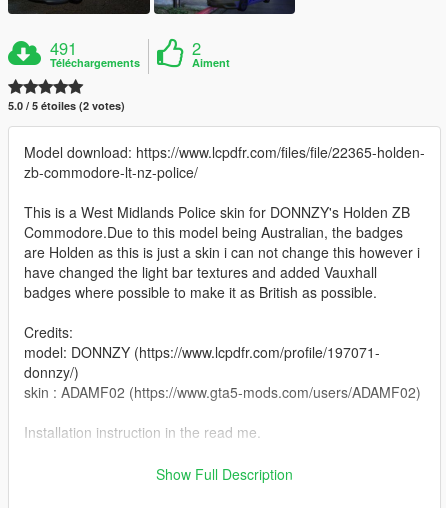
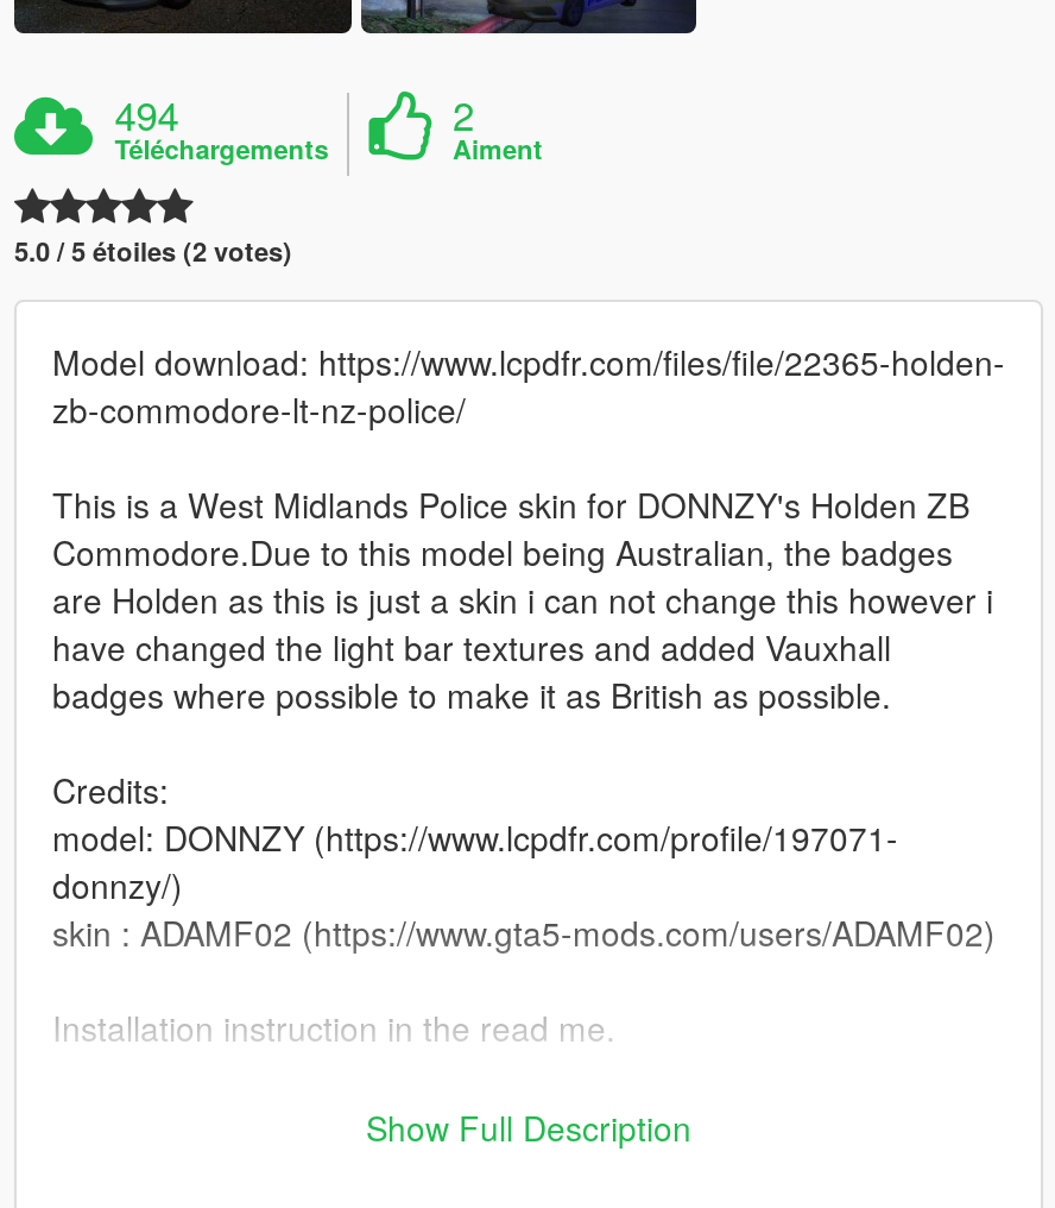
[50,36,77,60] 491 -> [115,87,179,144] 494

